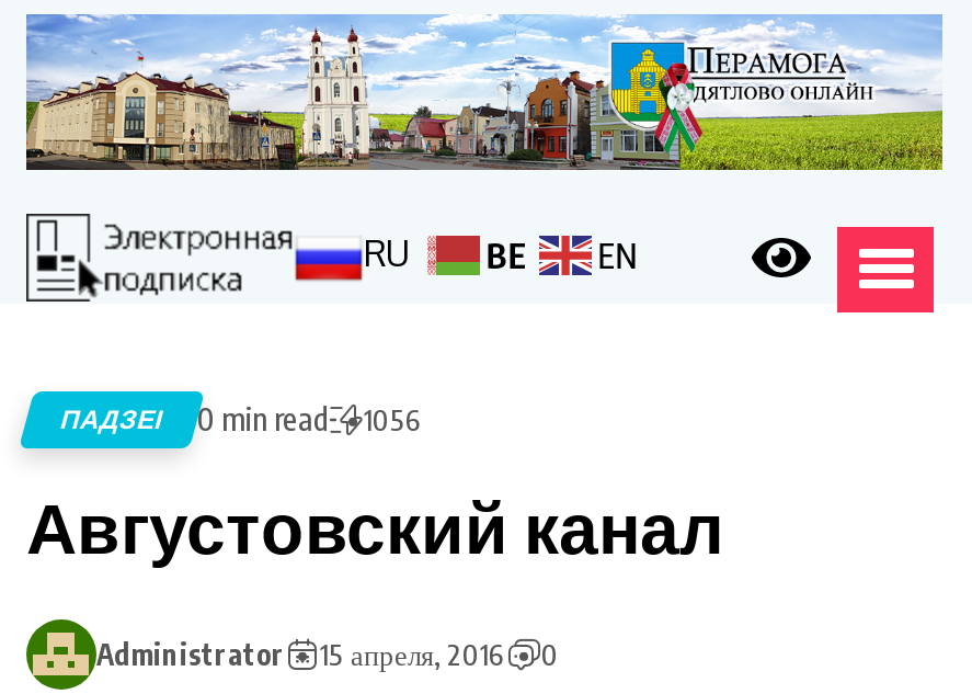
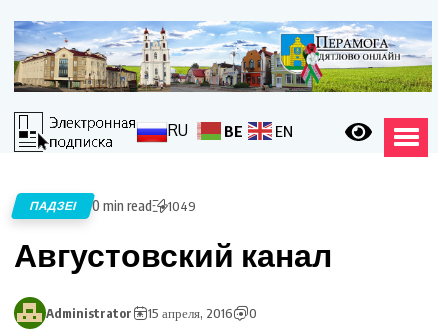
[57,401,423,438] ПАДЗЕІ 0 min read 1056 -> [28,197,196,214] ПАДЗЕІ 0 min read 1049

